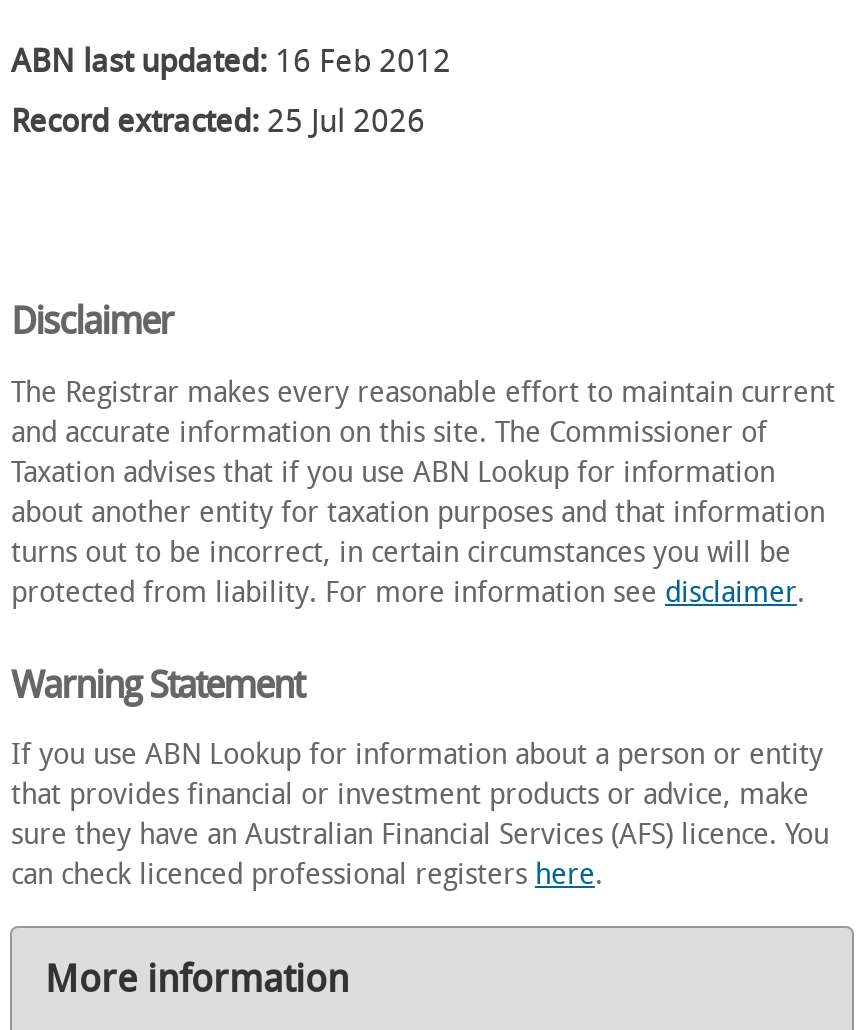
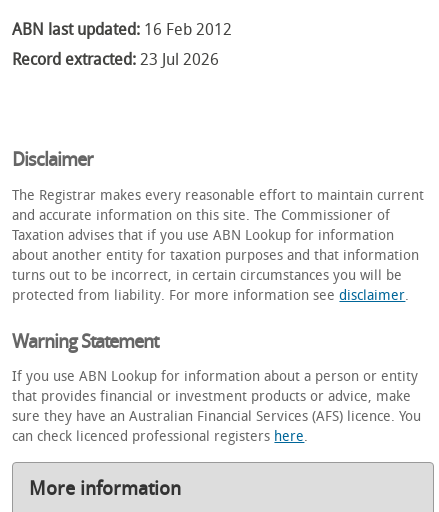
[11,102,425,140] Record extracted: 25 Jul 2026 -> [12,50,219,69] Record extracted: 23 Jul 2026

